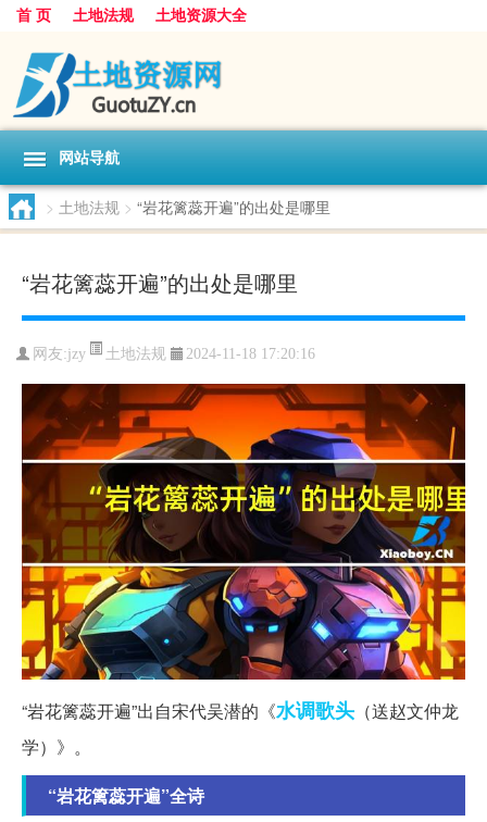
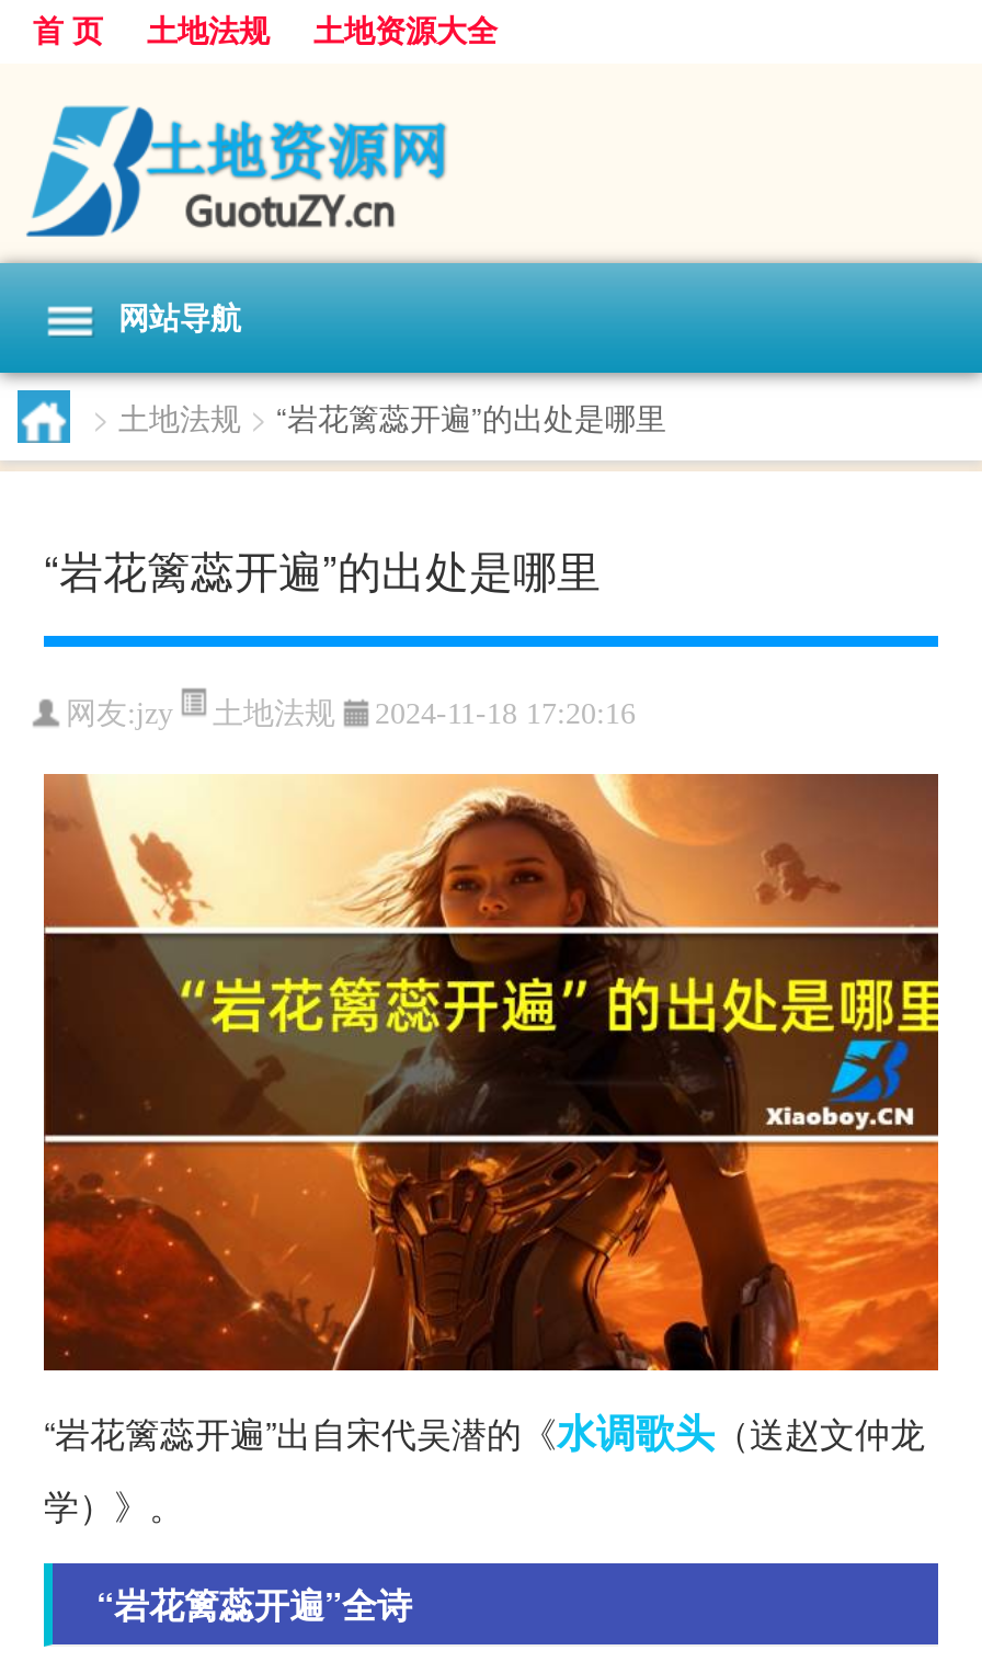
[21,383,466,681] [image] -> [42,772,940,1373] [image]

